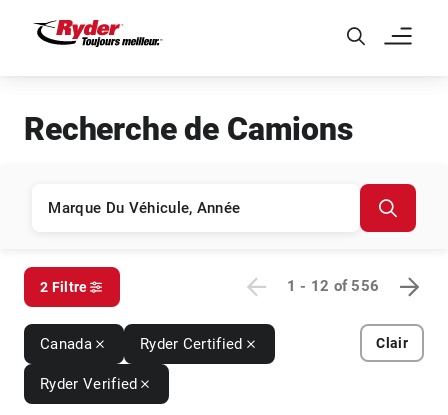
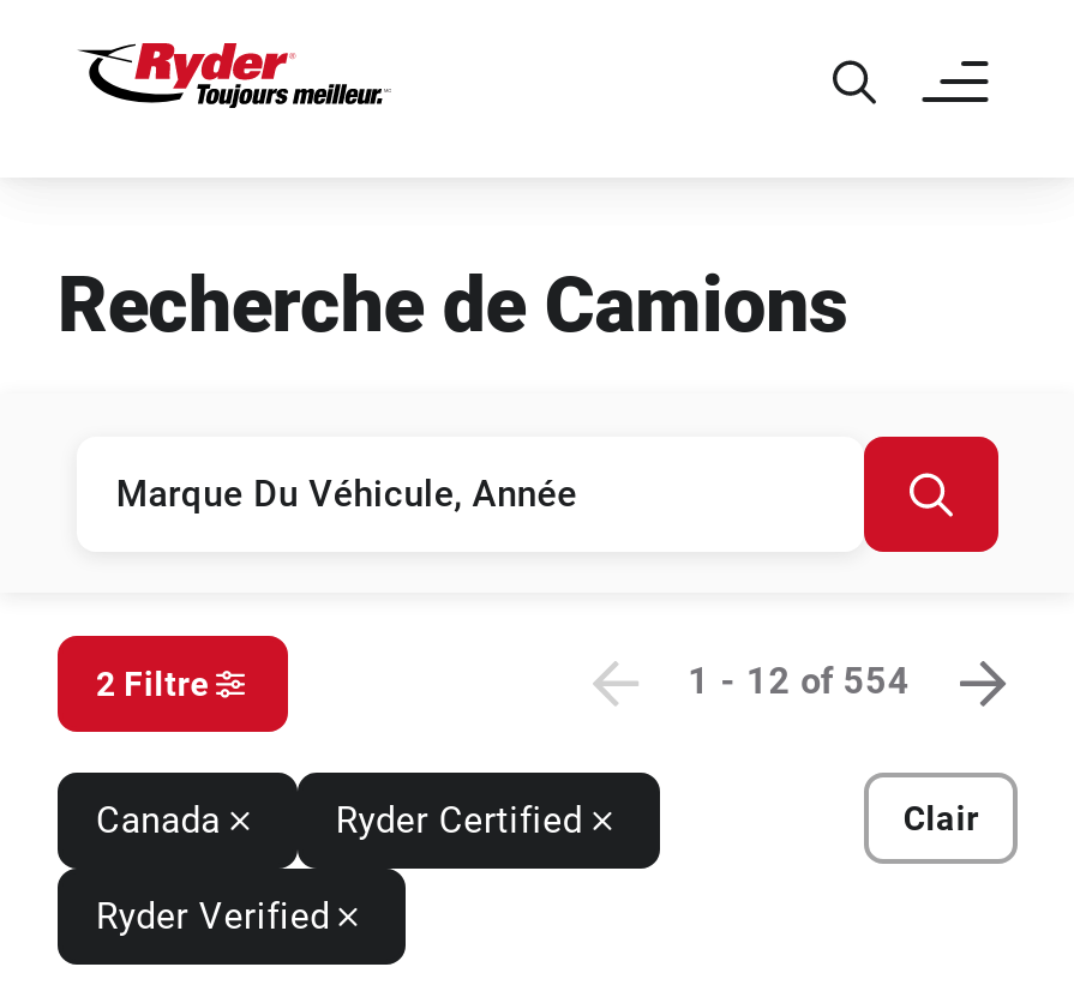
[287,277,379,295] 1 - 12 of 556 -> [688,661,910,704] 1 - 12 of 554

